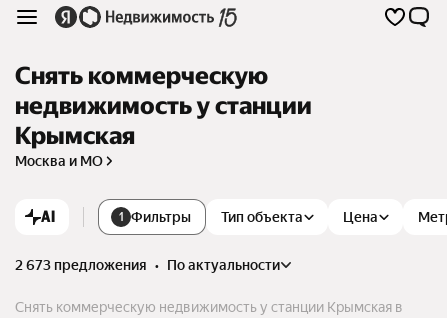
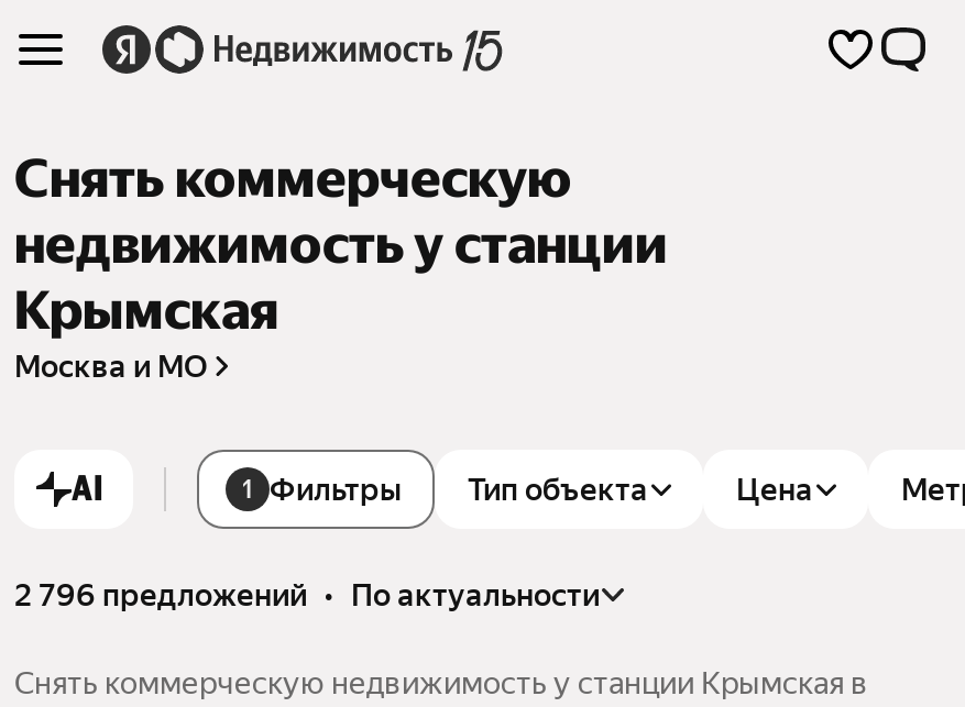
[15,257,280,273] 2 673 предложения • по актуальности -> [14,577,600,612] 2 796 предложений • по актуальности

